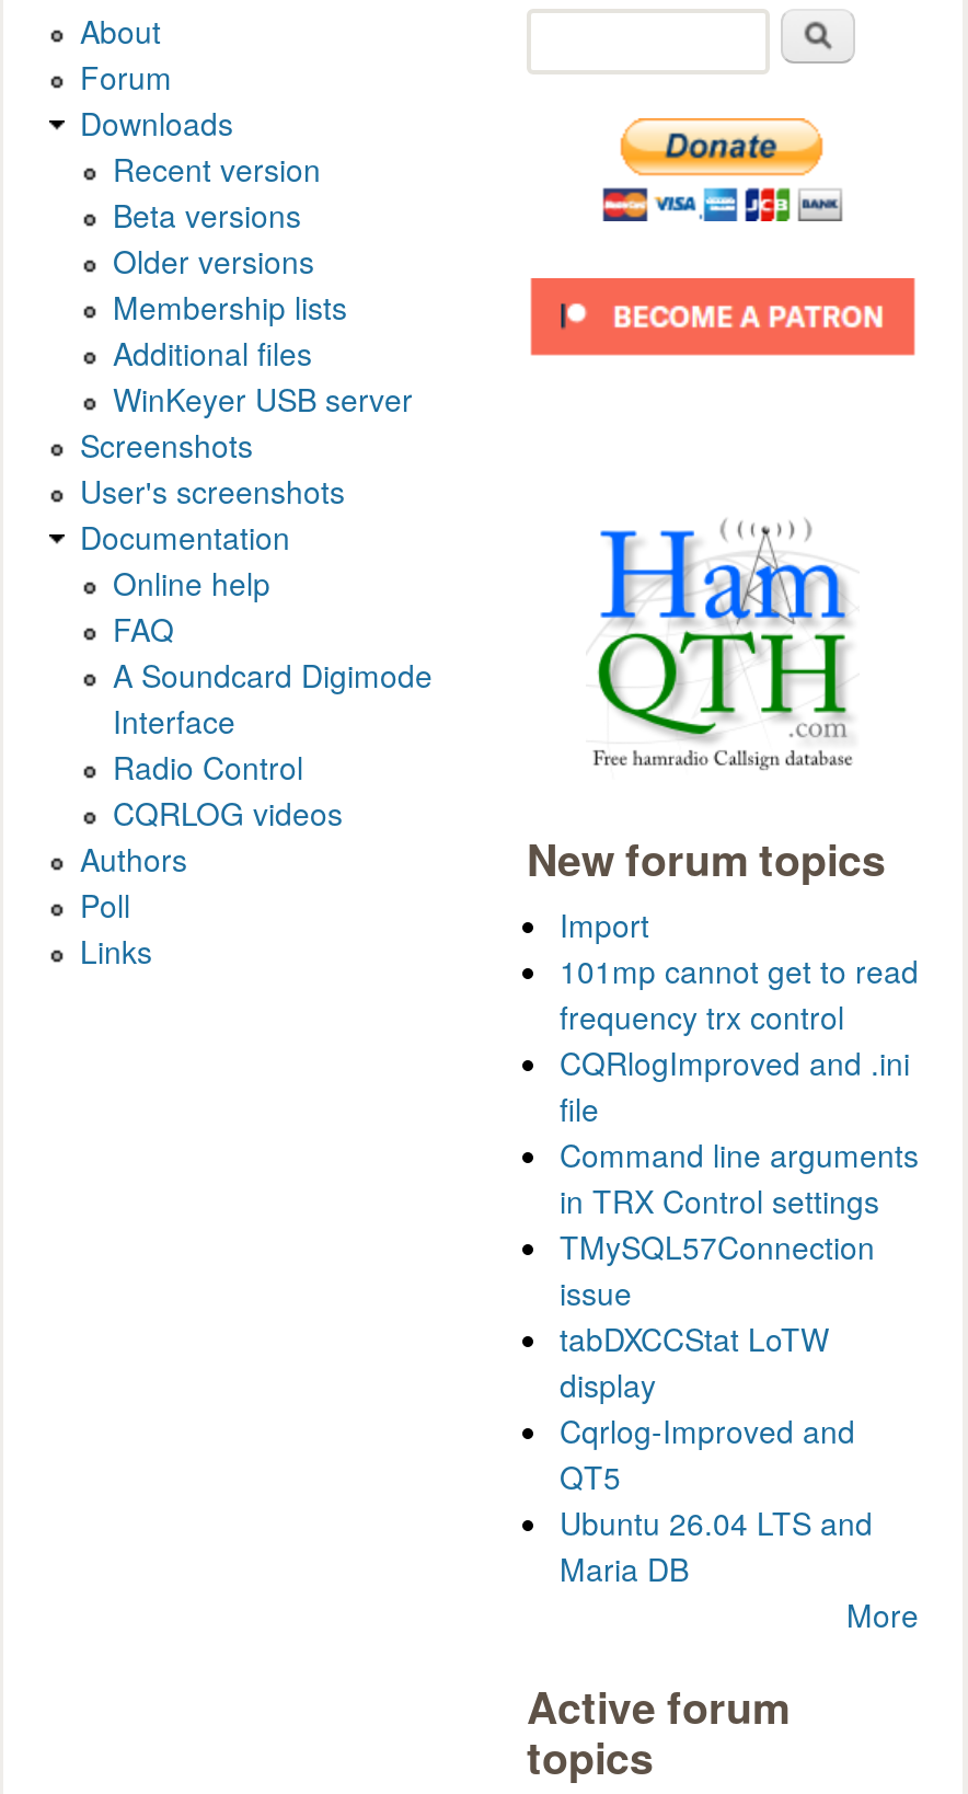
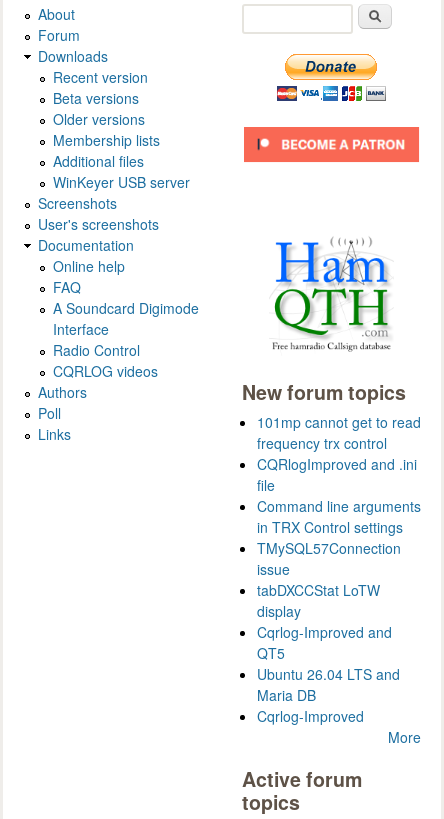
[560,902,649,946] Import -> none
moved [560,948,919,1590] -> [257,412,421,705]: 101mp cannot get to read | frequency trx control | CQRlogImproved and .ini | ... | Ubuntu 26.04 LTS and | Maria DB
none -> [257,706,364,726] Cqrlog-Improved

